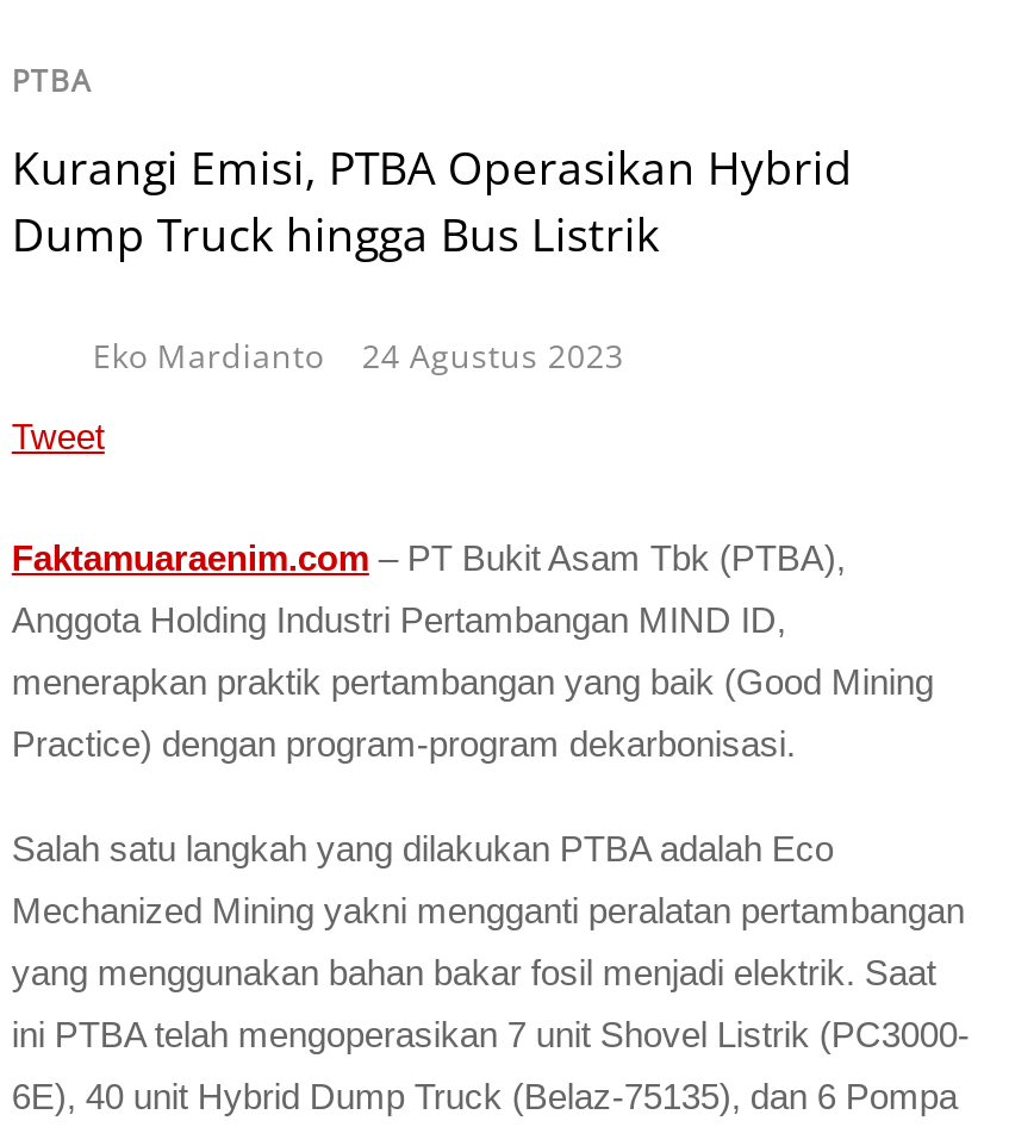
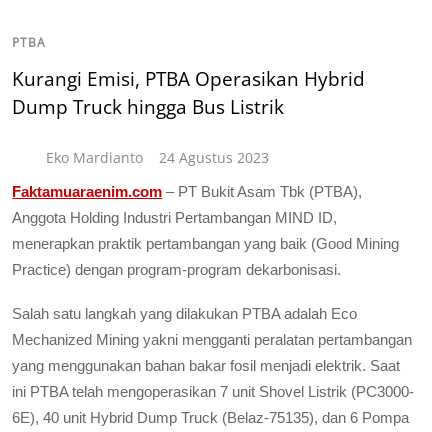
[12,415,105,456] Tweet -> none

